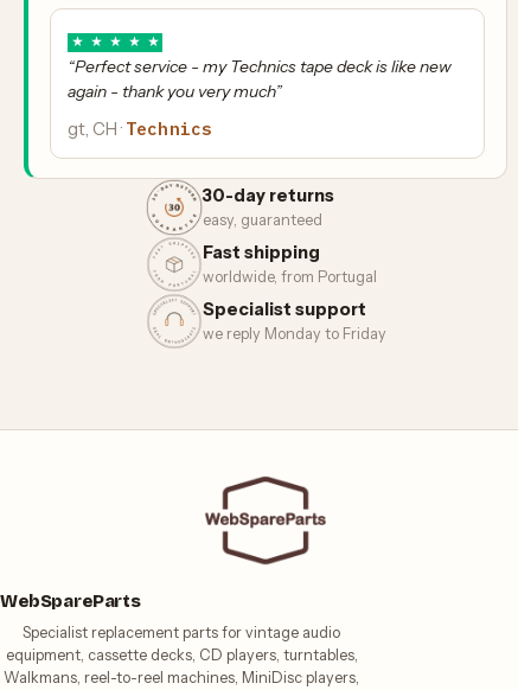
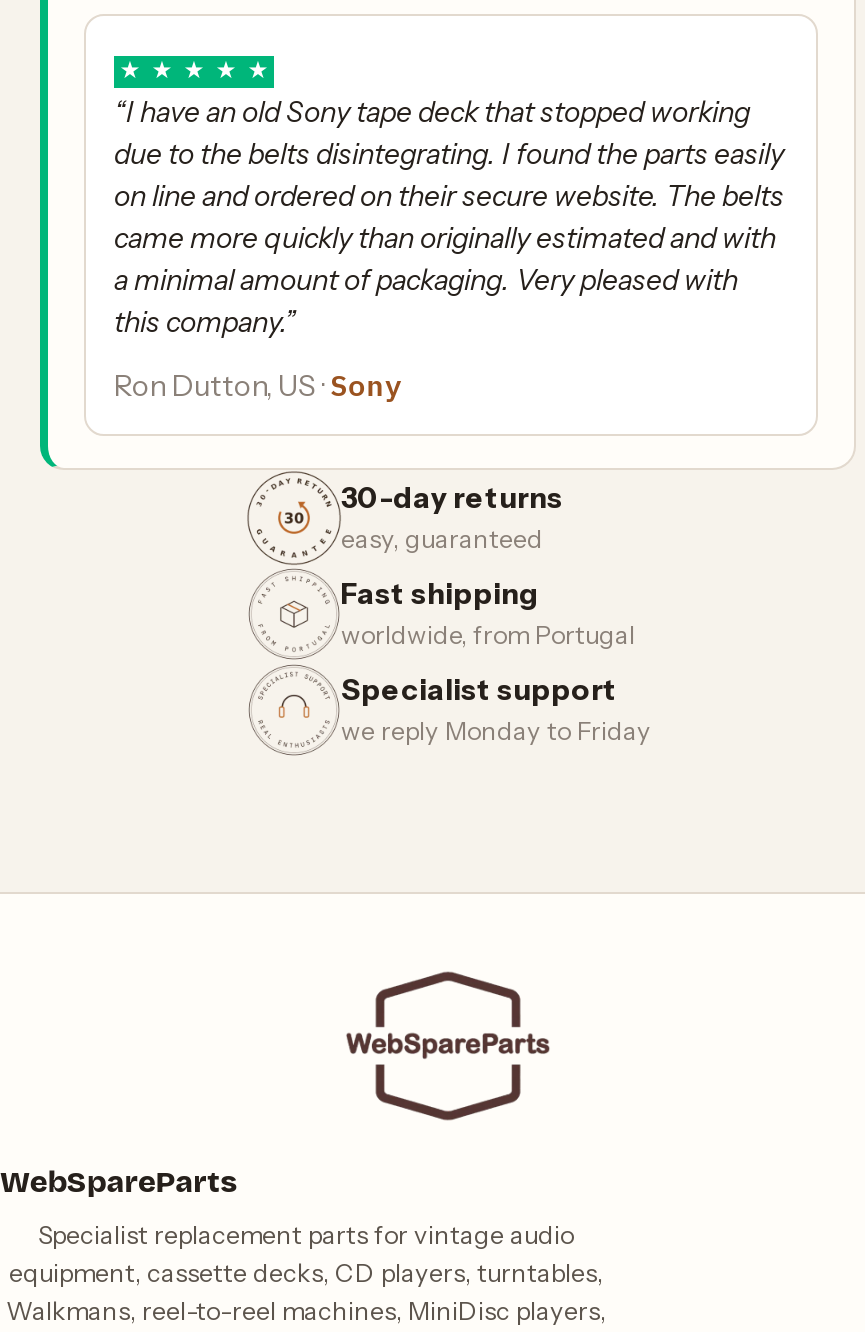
[68,56,452,102] “Perfect service - my Technics tape deck is like new | again - thank you very much” -> [114,94,784,340] “I have an old Sony tape deck that stopped working | due to the belts disintegrating. I found the parts easily | on line and ordered on their secure website. The belts | came more quickly than originally estimated and with | a minimal amount of packaging. Very pleased with | this company.”
[68,117,212,140] gt, CH · Technics -> [114,366,403,404] Ron Dutton, US · Sony

